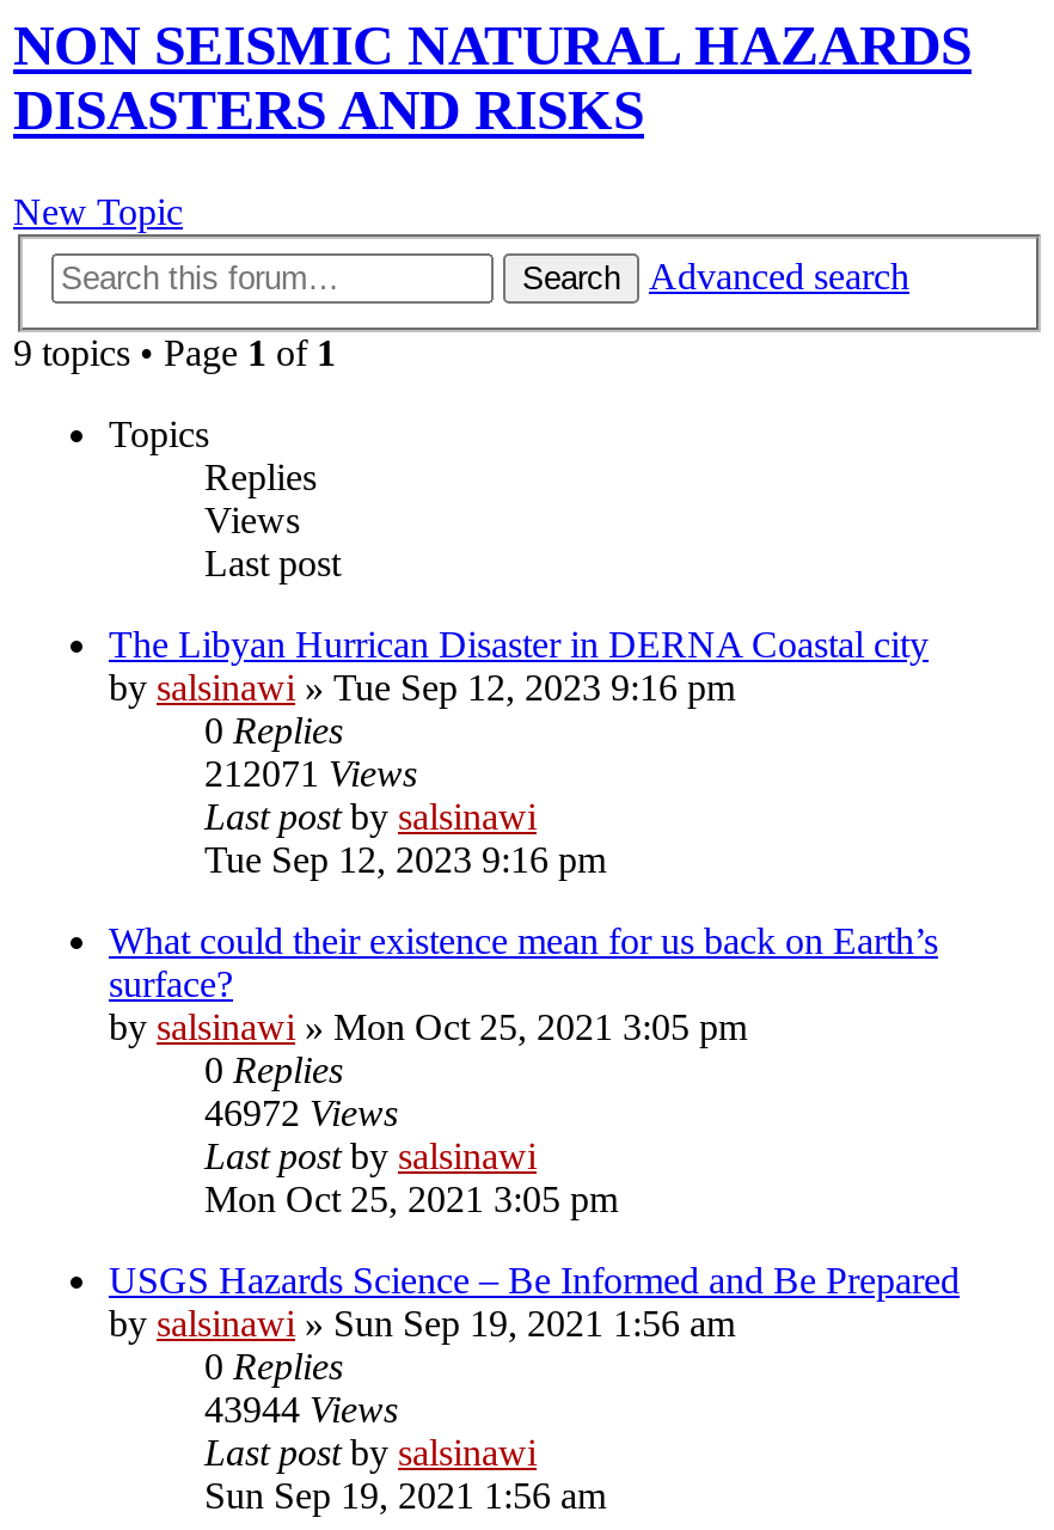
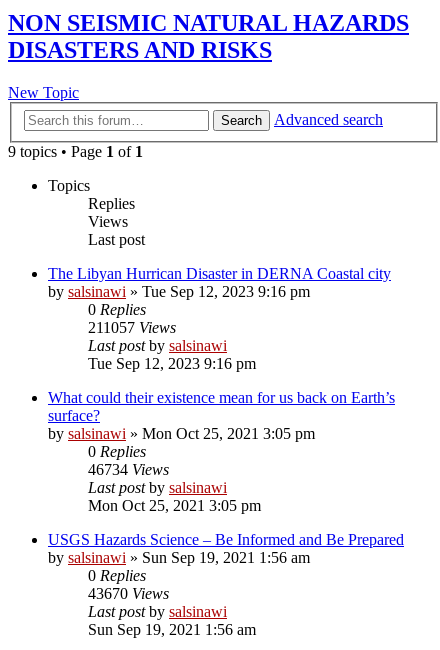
[204,753,417,793] 212071 Views -> [88,319,176,336] 211057 Views
[204,1092,398,1133] 46972 Views -> [88,461,169,478] 46734 Views
[204,1389,398,1429] 43944 Views -> [88,585,169,602] 43670 Views

